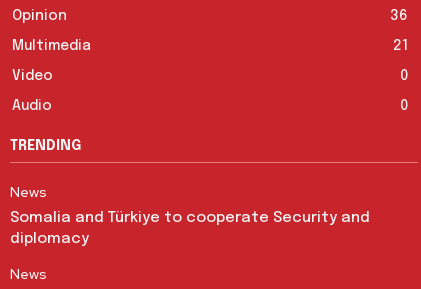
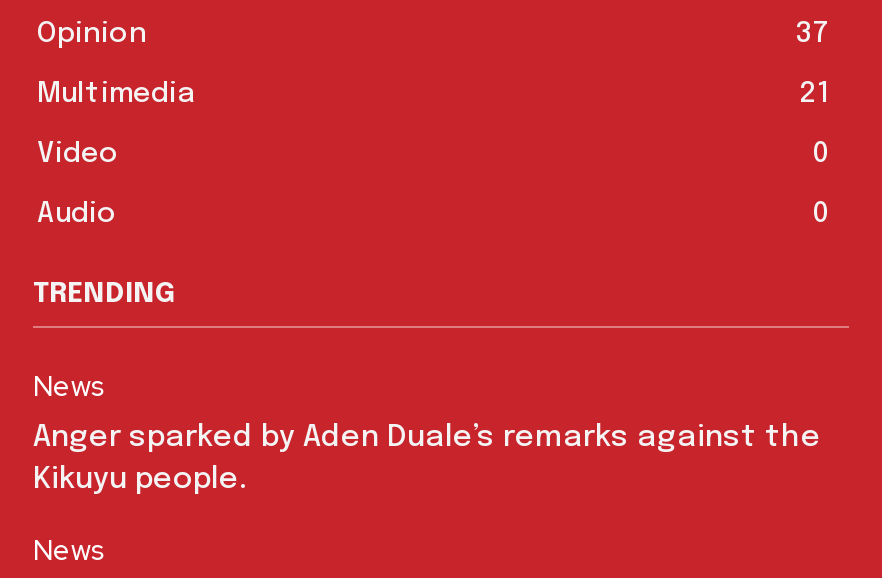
[390,9,408,23] 36 -> [795,20,829,48] 37
[10,210,370,247] Somalia and Türkiye to cooperate Security and | diplomacy -> [33,422,821,496] Anger sparked by Aden Duale’s remarks against the | Kikuyu people.

